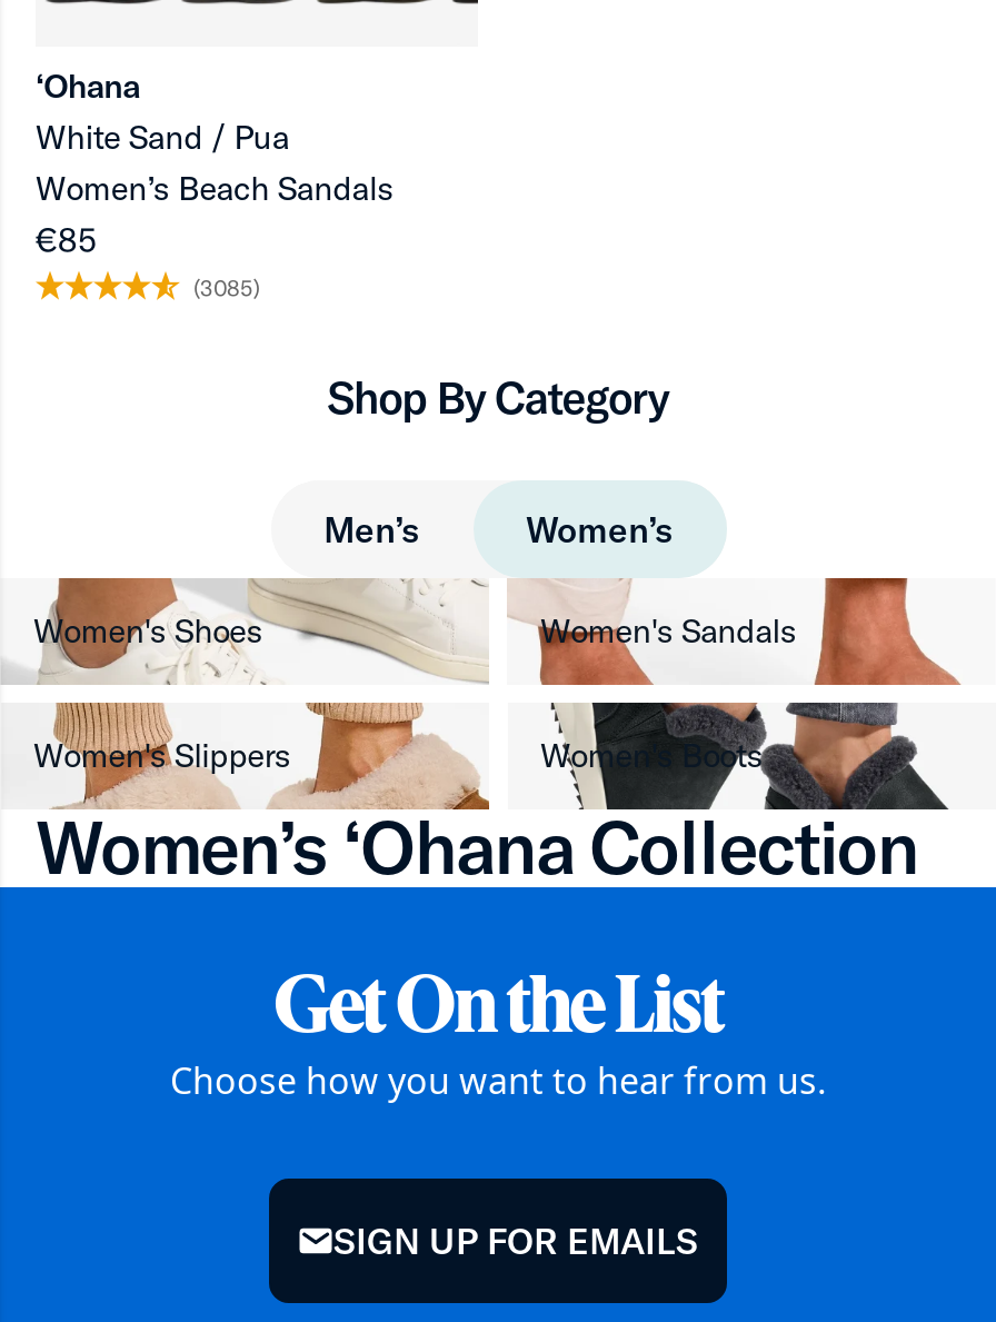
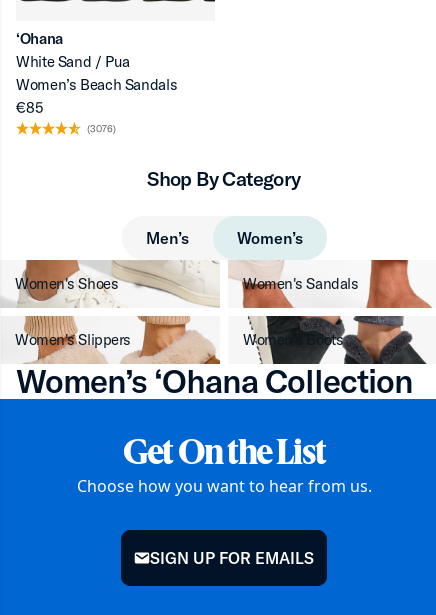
[193,274,260,302] (3085) -> [87,123,116,136] (3076)

